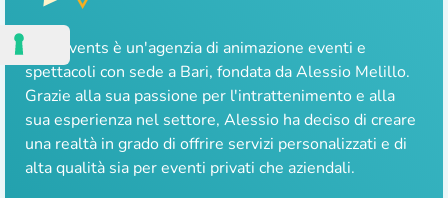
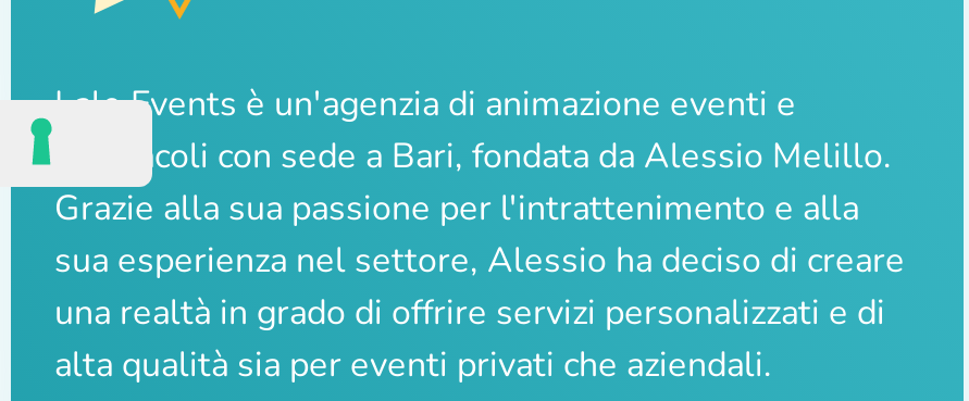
[4,24,71,86] [image] -> [9,54,152,189] [image]

